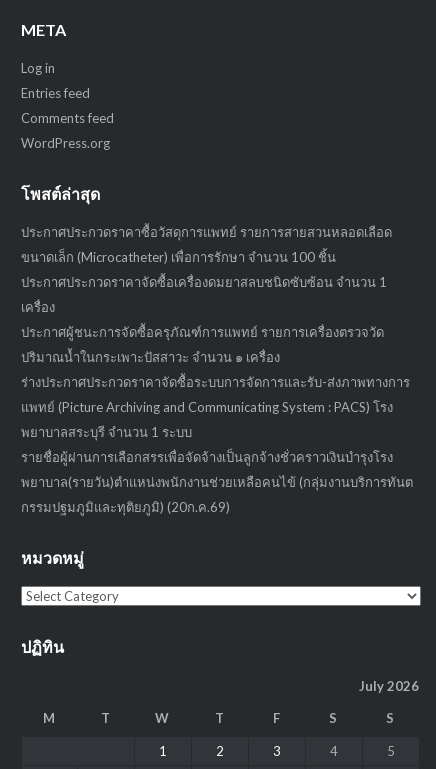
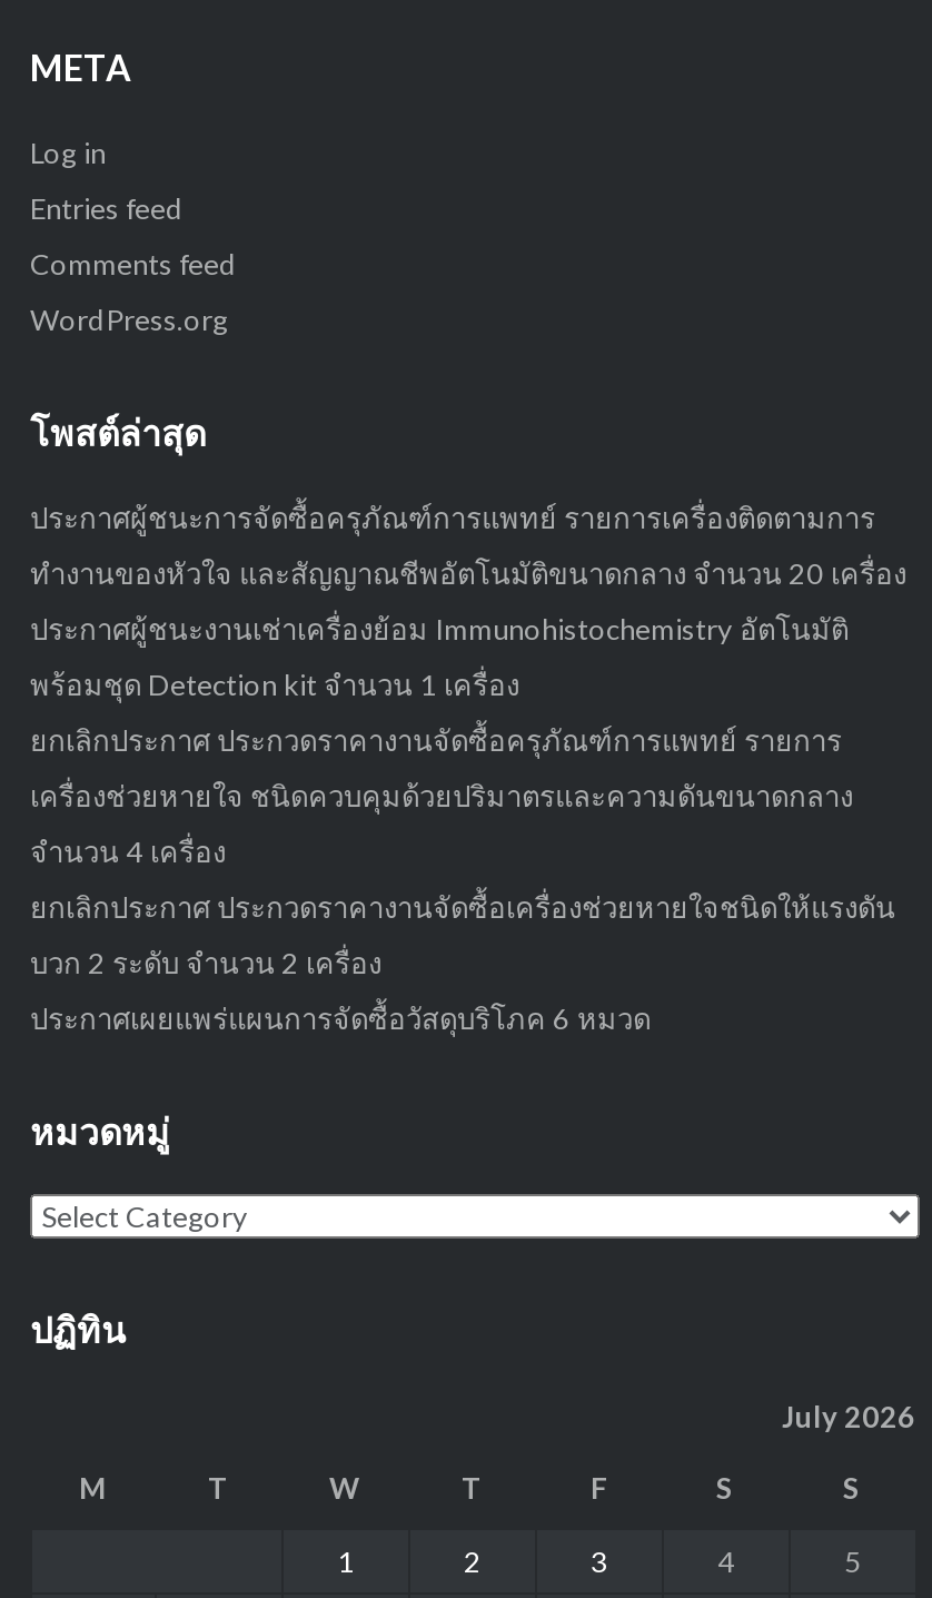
[21,224,413,515] ประกาศประกวดราคาซื้อวัสดุการแพทย์ รายการสายสวนหลอดเลือด | ขนาดเล็ก (Microcatheter) เพื่อการรักษา จำนวน 100 ชิ้น | ประกาศประกวดราคาจัดซื้อเครื่องดมยาสลบชนิดซับซ้อน จำนวน 1 | เครื่อง | ประกาศผู้ชนะการจัดซื้อครุภัณฑ์การแพทย์ รายการเครื่องตรวจวัด | ปริมาณน้ำในกระเพาะปัสสาวะ จำนวน ๑ เครื่อง | ร่างประกาศประกวดราคาจัดซื้อระบบการจัดการและรับ-ส่งภาพทางการ | แพทย์ (Picture Archiving and Communicating System : PACS) โรง | พยาบาลสระบุรี จำนวน 1 ระบบ | รายชื่อผู้ผ่านการเลือกสรรเพื่อจัดจ้างเป็นลูกจ้างชั่วคราวเงินบำรุงโรง | พยาบาล(รายวัน)ตำแหน่งพนักงานช่วยเหลือคนไข้ (กลุ่มงานบริการทันต | กรรมปฐมภูมิและทุติยภูมิ) (20ก.ค.69) -> [30,500,906,1036] ประกาศผู้ชนะการจัดซื้อครุภัณฑ์การแพทย์ รายการเครื่องติดตามการ | ทำงานของหัวใจ และสัญญาณชีพอัตโนมัติขนาดกลาง จำนวน 20 เครื่อง | ประกาศผู้ชนะงานเช่าเครื่องย้อม Immunohistochemistry อัตโนมัติ | พร้อมชุด Detection kit จำนวน 1 เครื่อง | ยกเลิกประกาศ ประกวดราคางานจัดซื้อครุภัณฑ์การแพทย์ รายการ | เครื่องช่วยหายใจ ชนิดควบคุมด้วยปริมาตรและความดันขนาดกลาง | จำนวน 4 เครื่อง | ยกเลิกประกาศ ประกวดราคางานจัดซื้อเครื่องช่วยหายใจชนิดให้แรงดัน | บวก 2 ระดับ จำนวน 2 เครื่อง | ประกาศเผยแพร่แผนการจัดซื้อวัสดุบริโภค 6 หมวด

